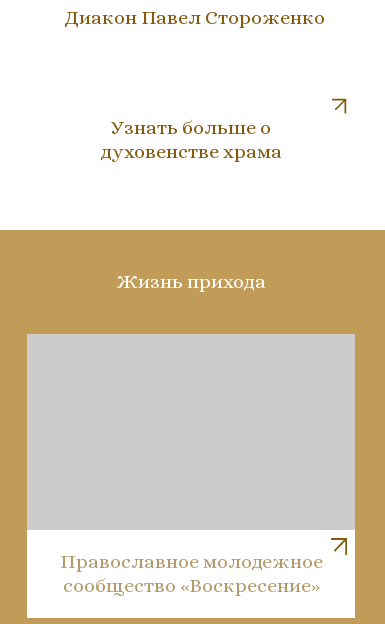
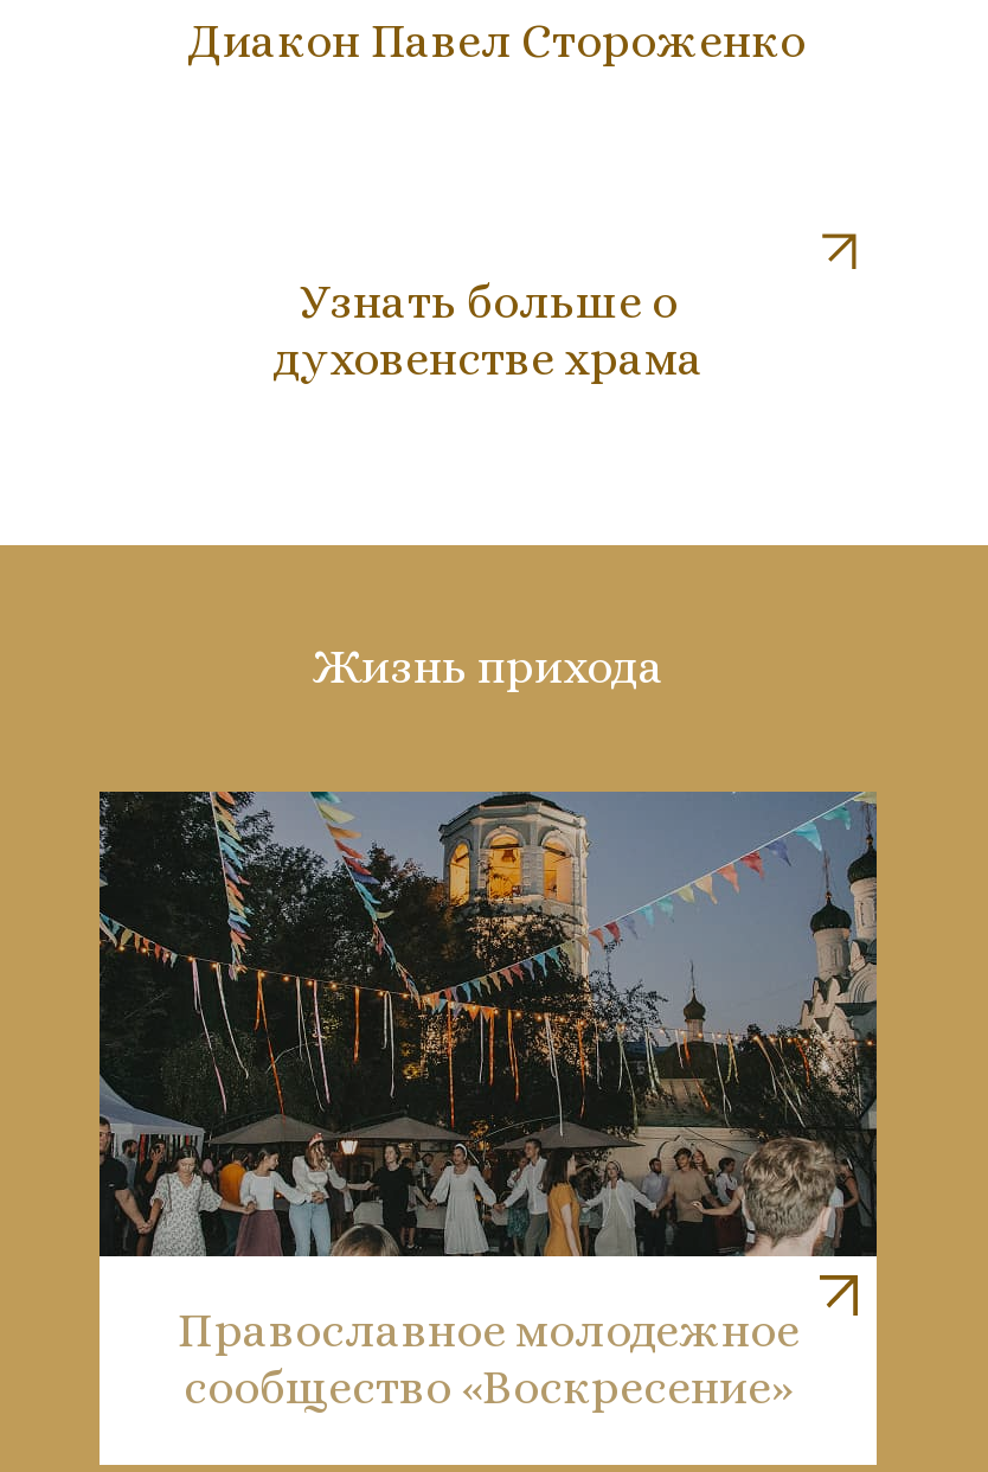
none -> [97,789,879,1259] [image]

